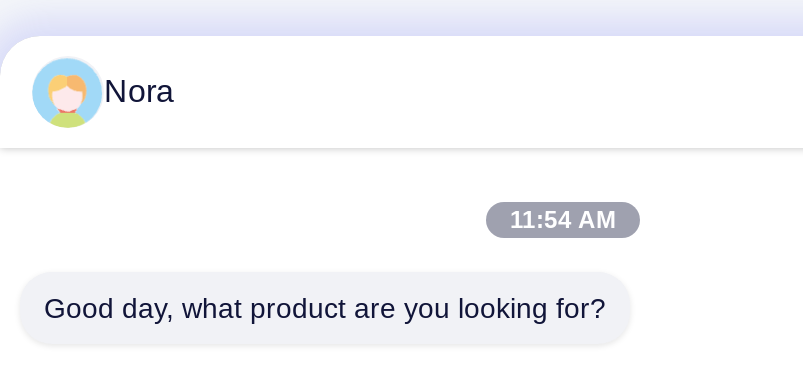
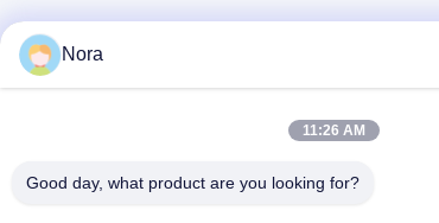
[510,206,616,234] 11:54 AM -> [303,122,365,139] 11:26 AM

